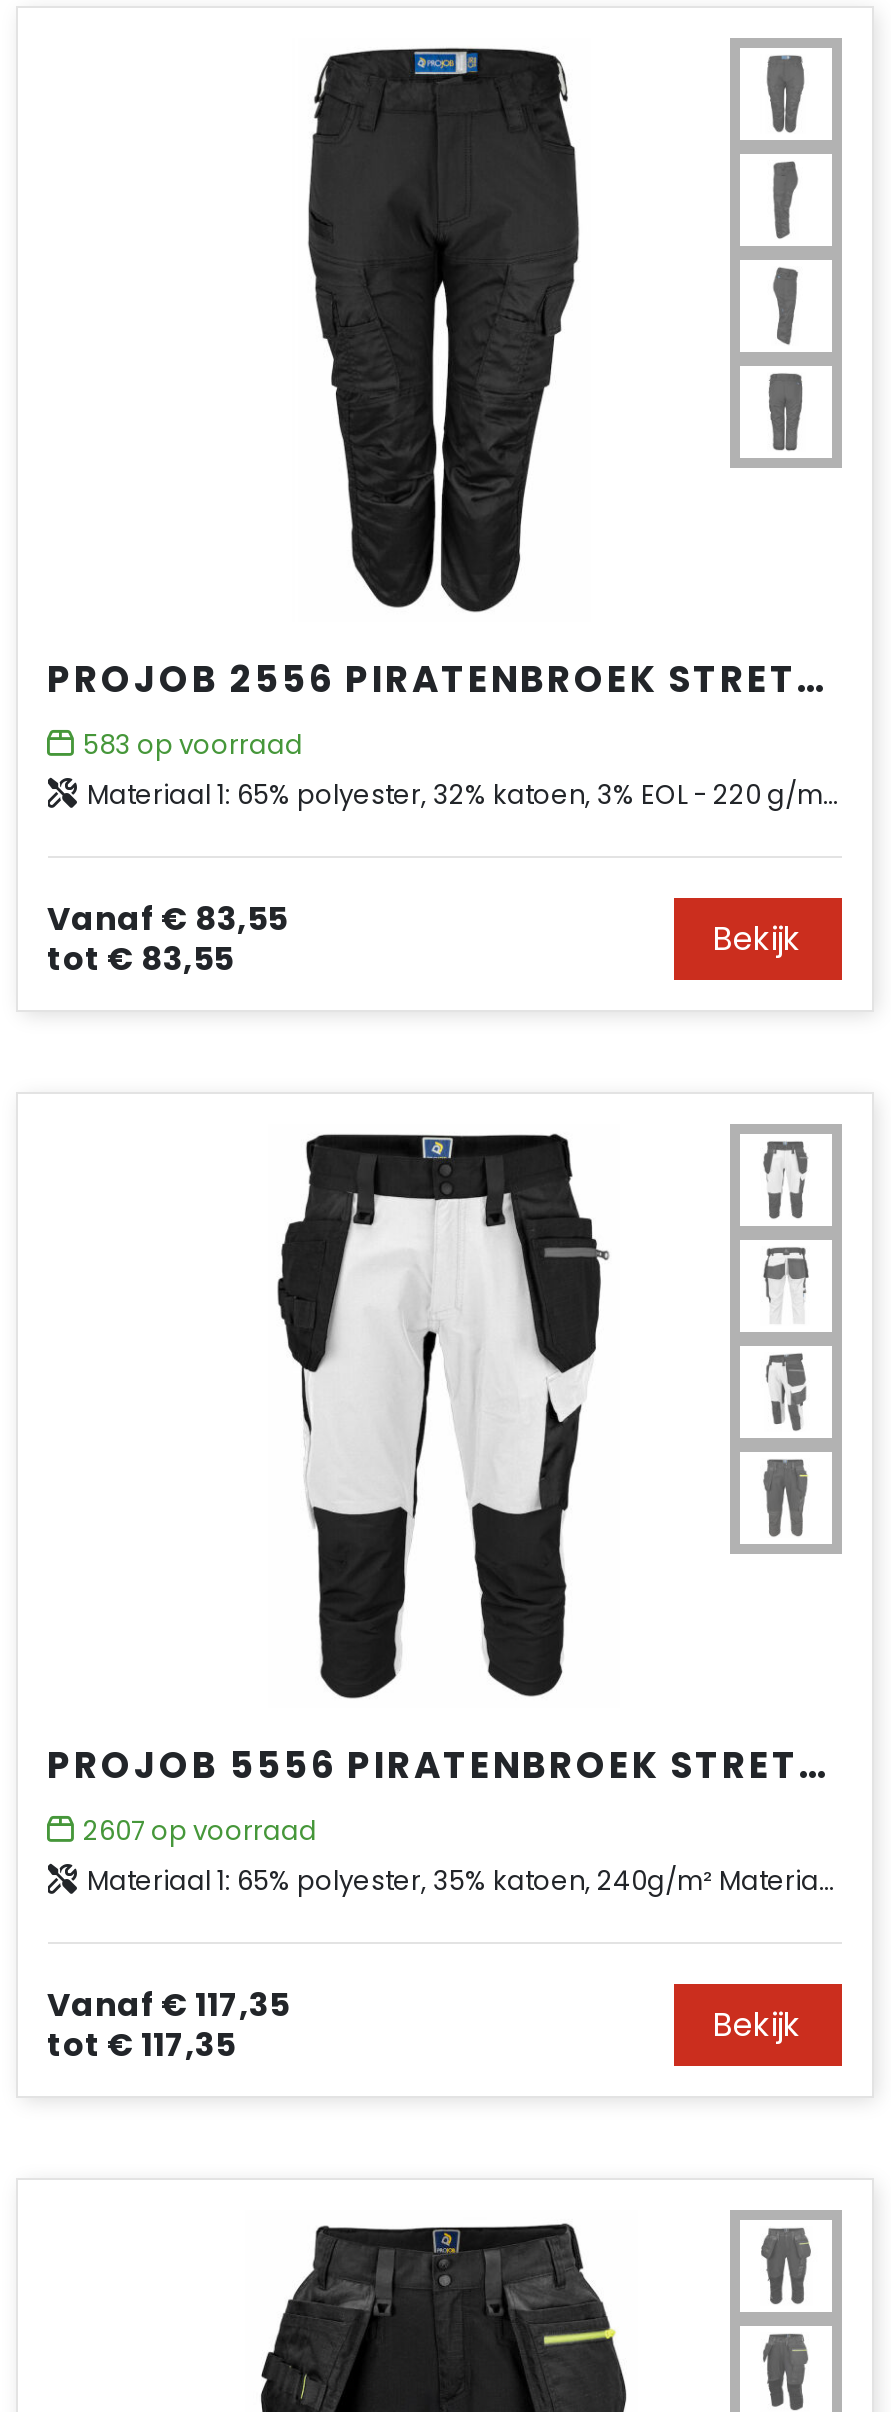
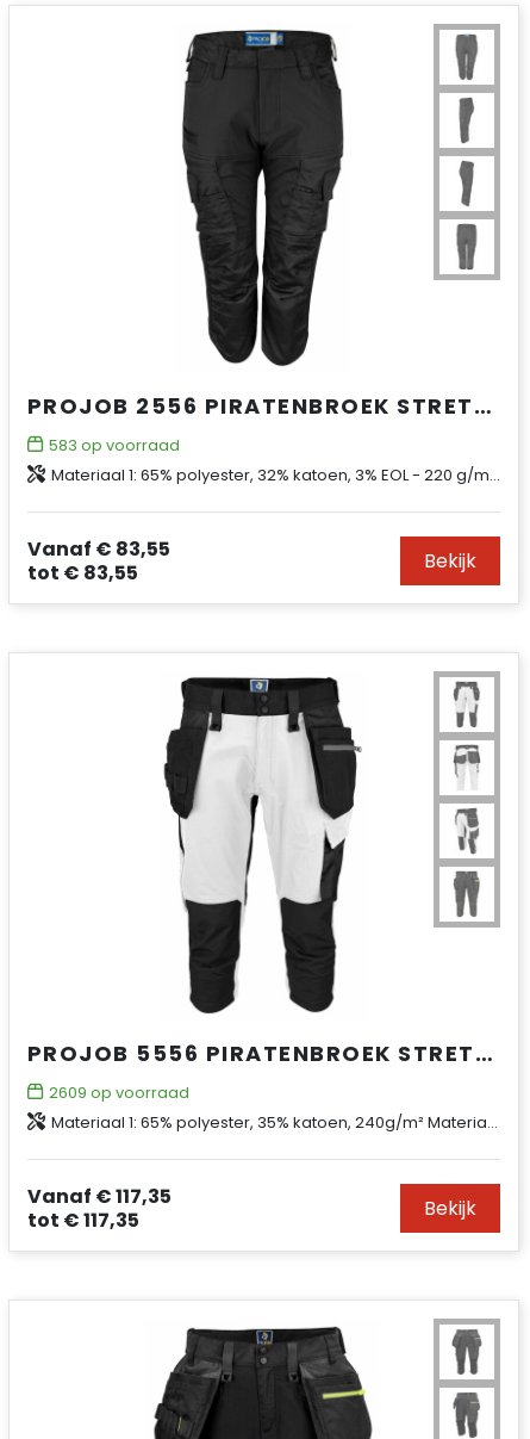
[83,1812,317,1850] 2607 op voorraad -> [48,1081,189,1104] 2609 op voorraad

